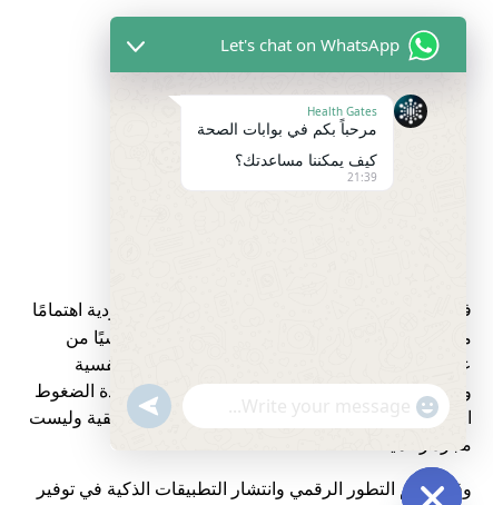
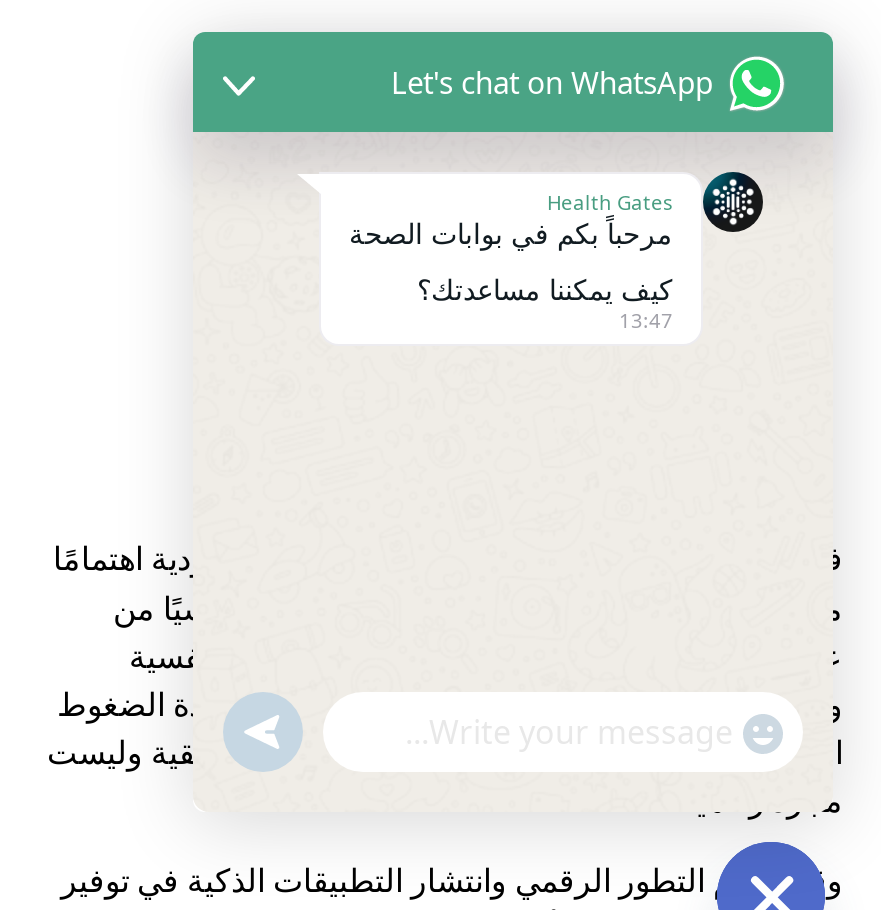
[347,169,377,185] 21:39 -> [619,306,673,334] 13:47

